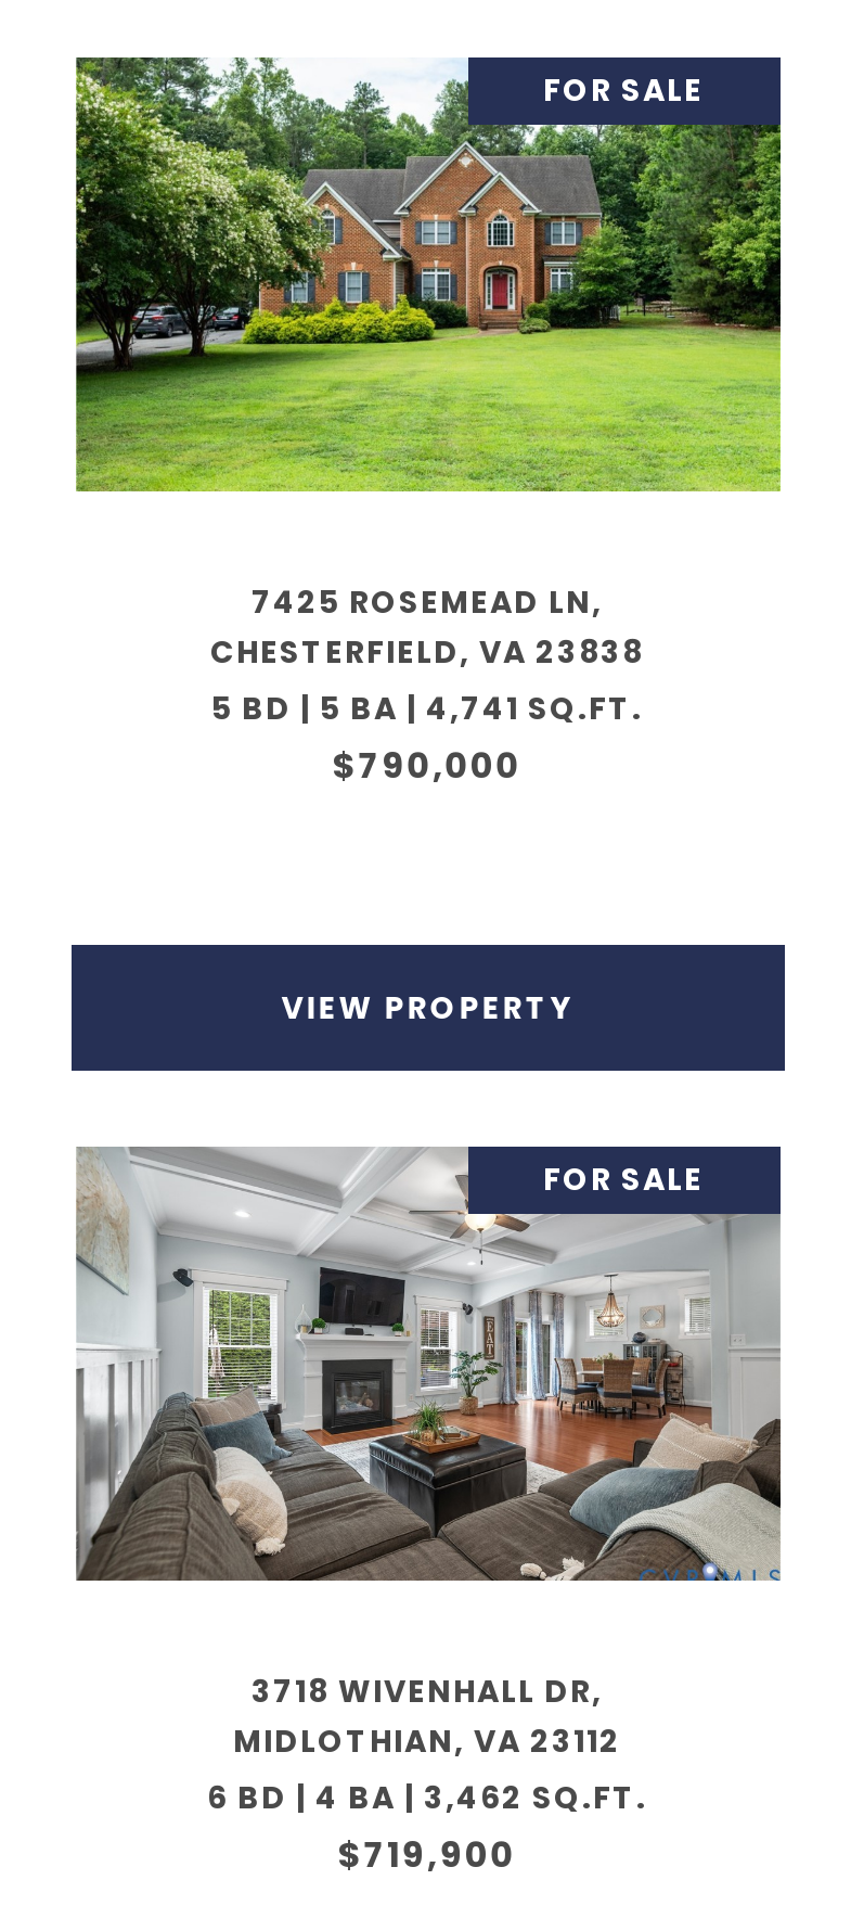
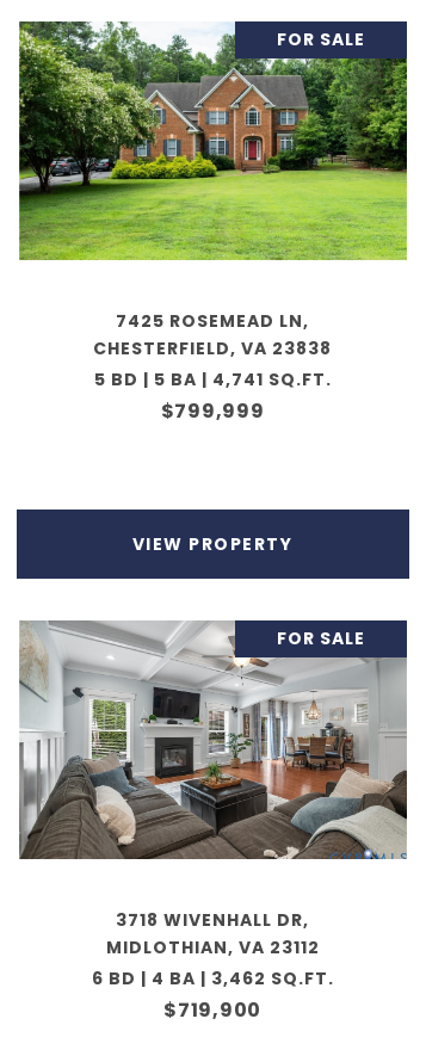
[333,741,521,791] $790,000 -> [160,397,264,425] $799,999

